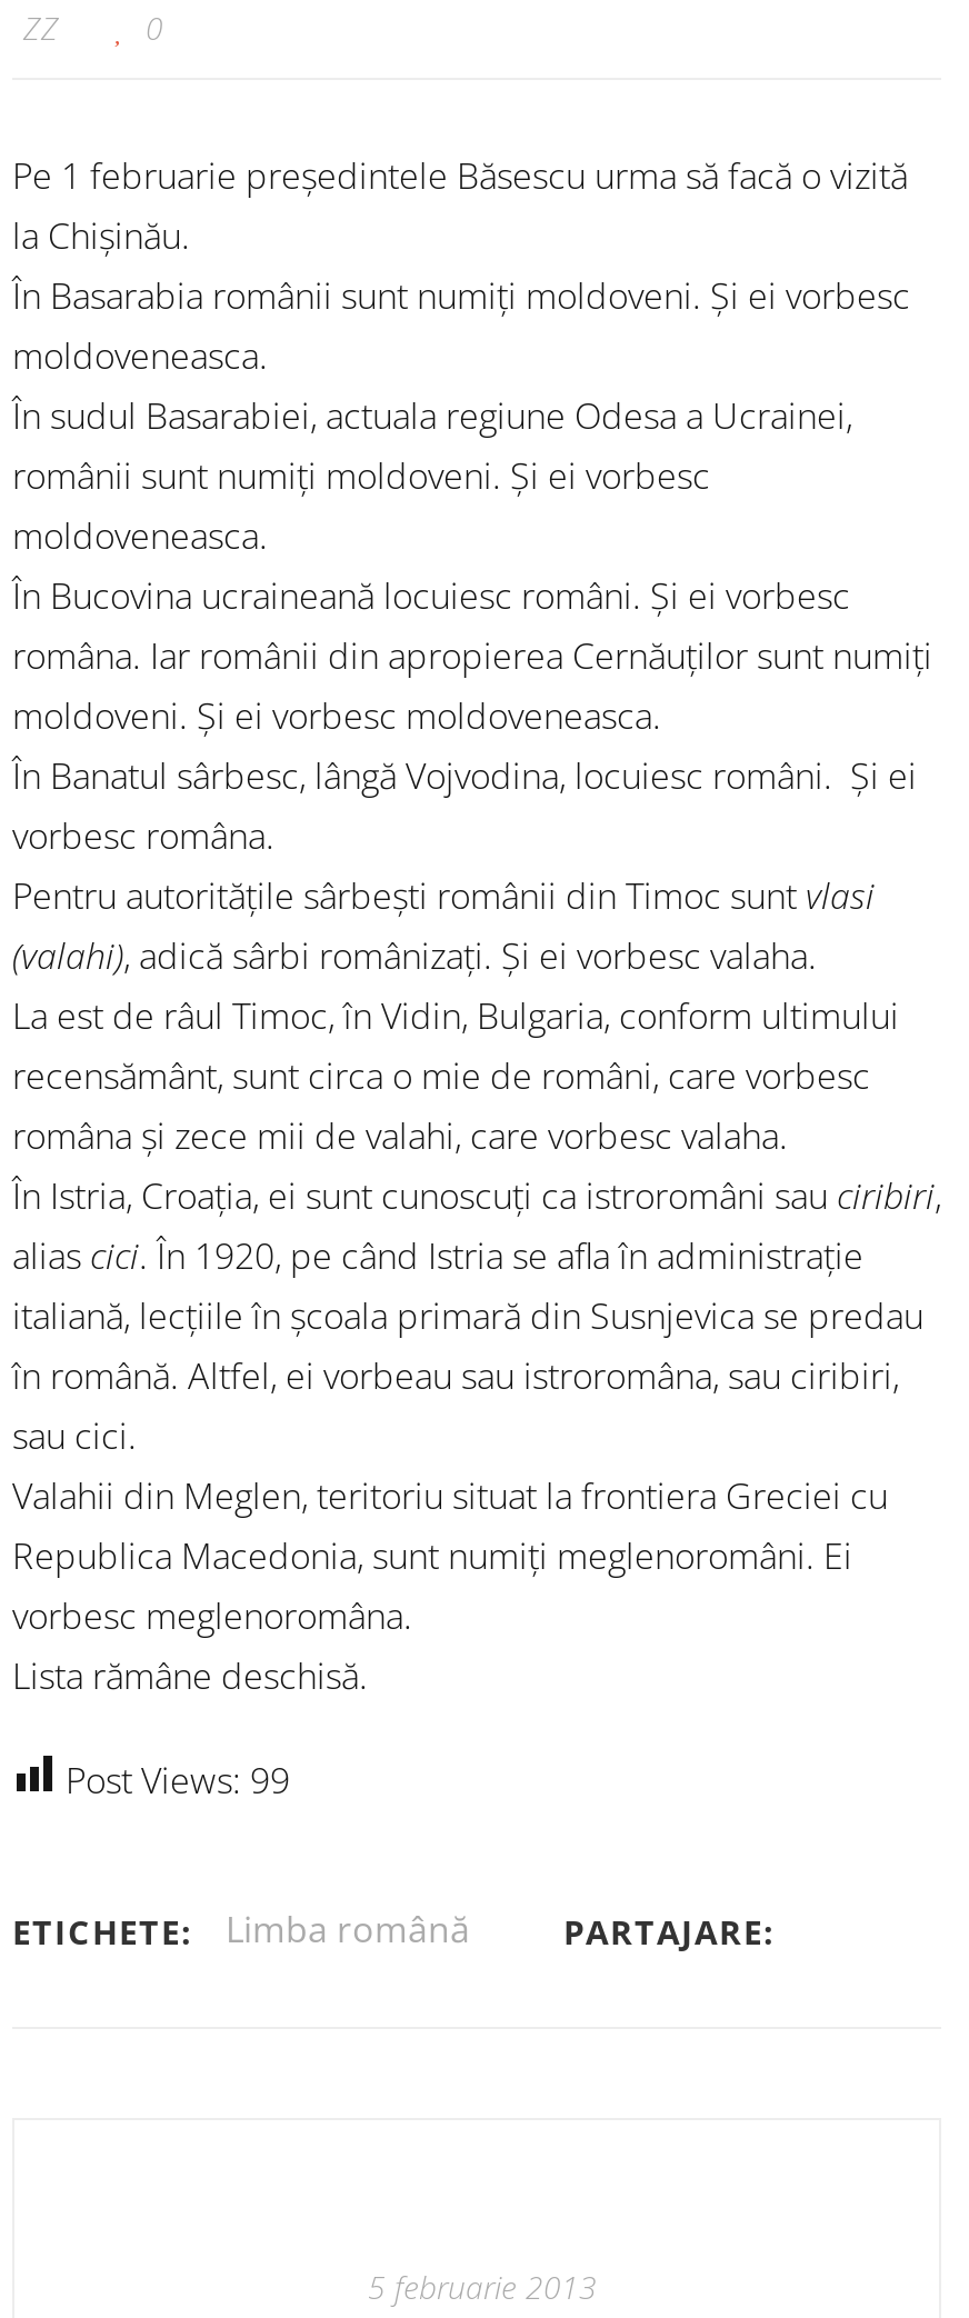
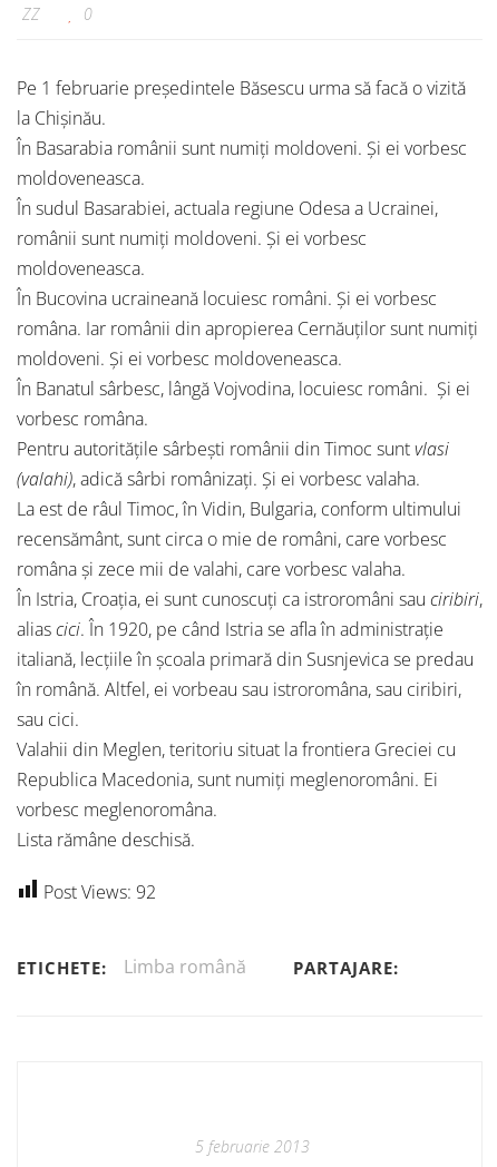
[66,1756,290,1805] Post Views: 99 -> [43,880,156,904] Post Views: 92

